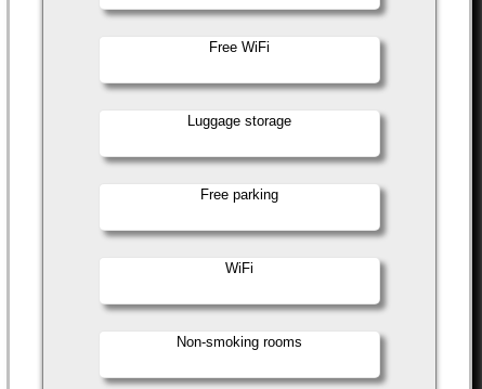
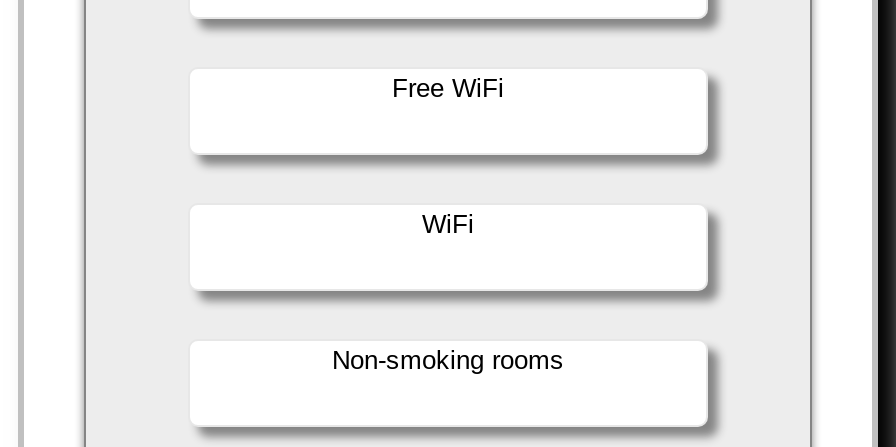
[187,113,291,129] Luggage storage -> none
[200,186,278,203] Free parking -> none

